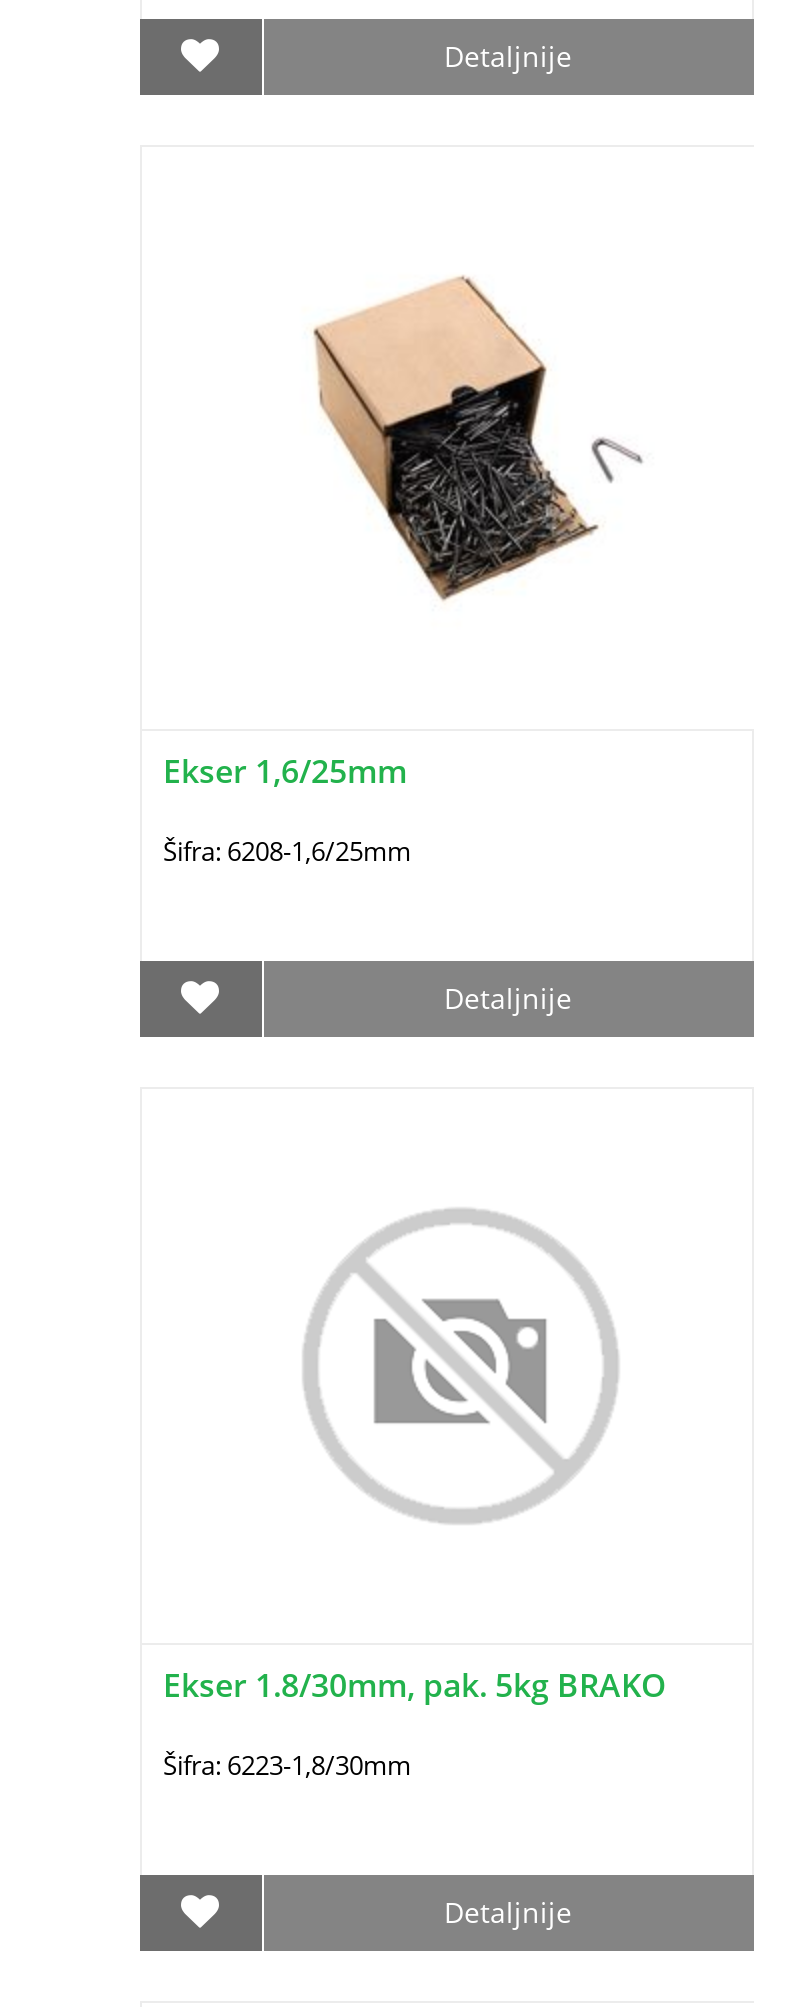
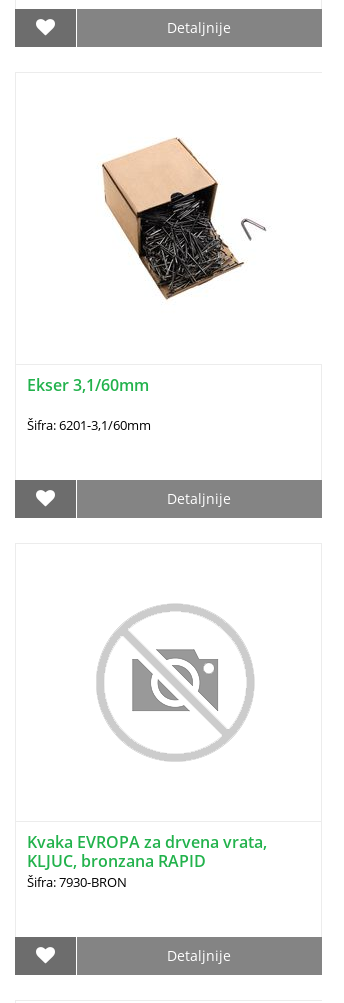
[163,749,407,793] Ekser 1,6/25mm -> [26,374,148,396] Ekser 3,1/60mm
[163,833,411,869] Šifra: 6208-1,6/25mm -> [26,416,150,434] Šifra: 6201-3,1/60mm
[163,1663,667,1783] Ekser 1.8/30mm, pak. 5kg BRAKO | Šifra: 6223-1,8/30mm -> [26,831,266,891] Kvaka EVROPA za drvena vrata, | KLJUC, bronzana RAPID | Šifra: 7930-BRON

